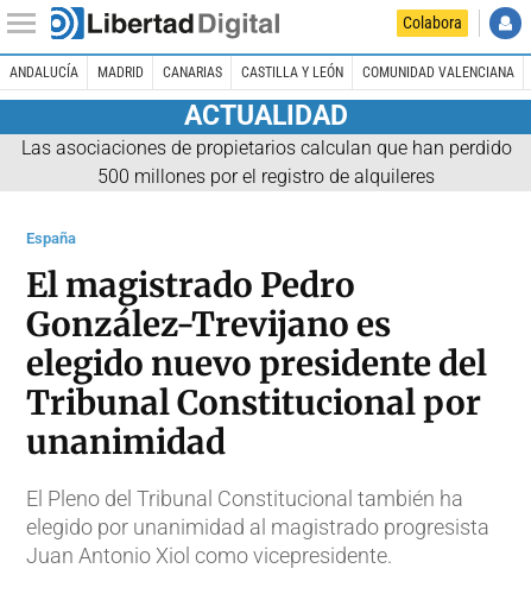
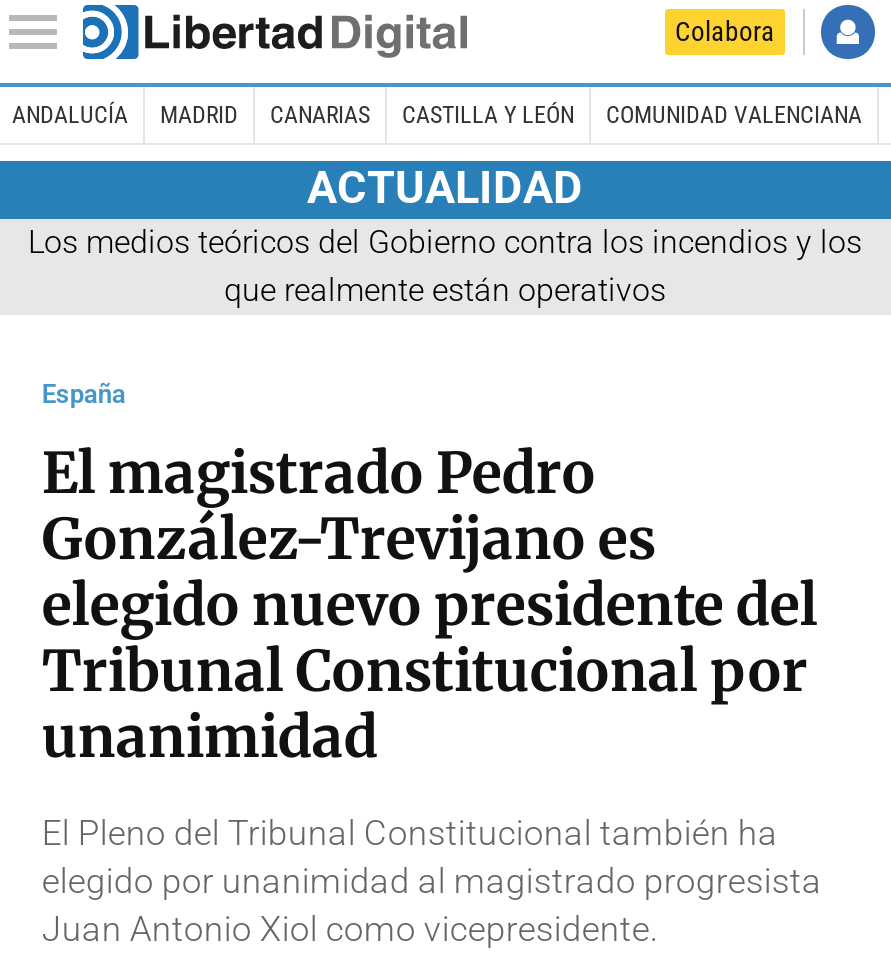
[21,136,511,187] Las asociaciones de propietarios calculan que han perdido | 500 millones por el registro de alquileres -> [28,222,862,308] Los medios teóricos del Gobierno contra los incendios y los | que realmente están operativos

